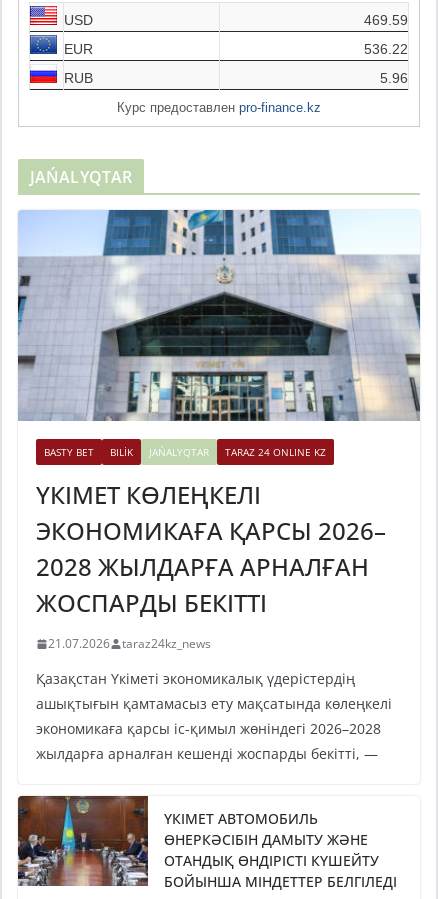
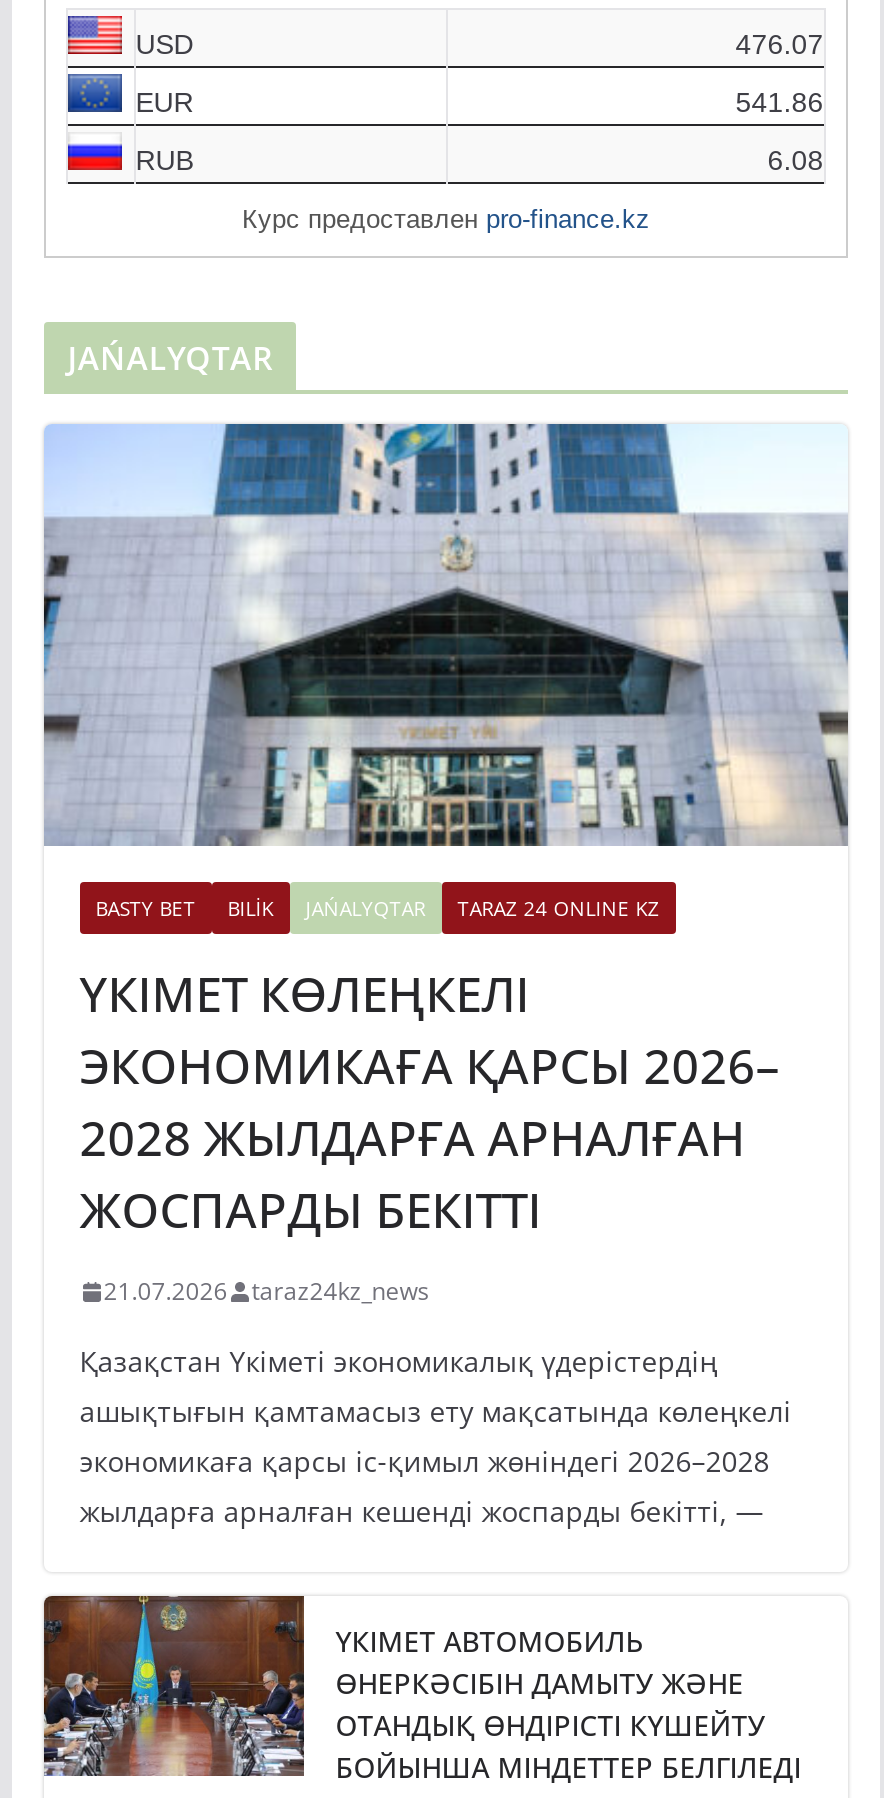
[364,12,408,28] 469.59 -> [735,27,823,59] 476.07
[364,41,408,57] 536.22 -> [735,85,823,117] 541.86
[380,70,408,86] 5.96 -> [767,143,823,175] 6.08

